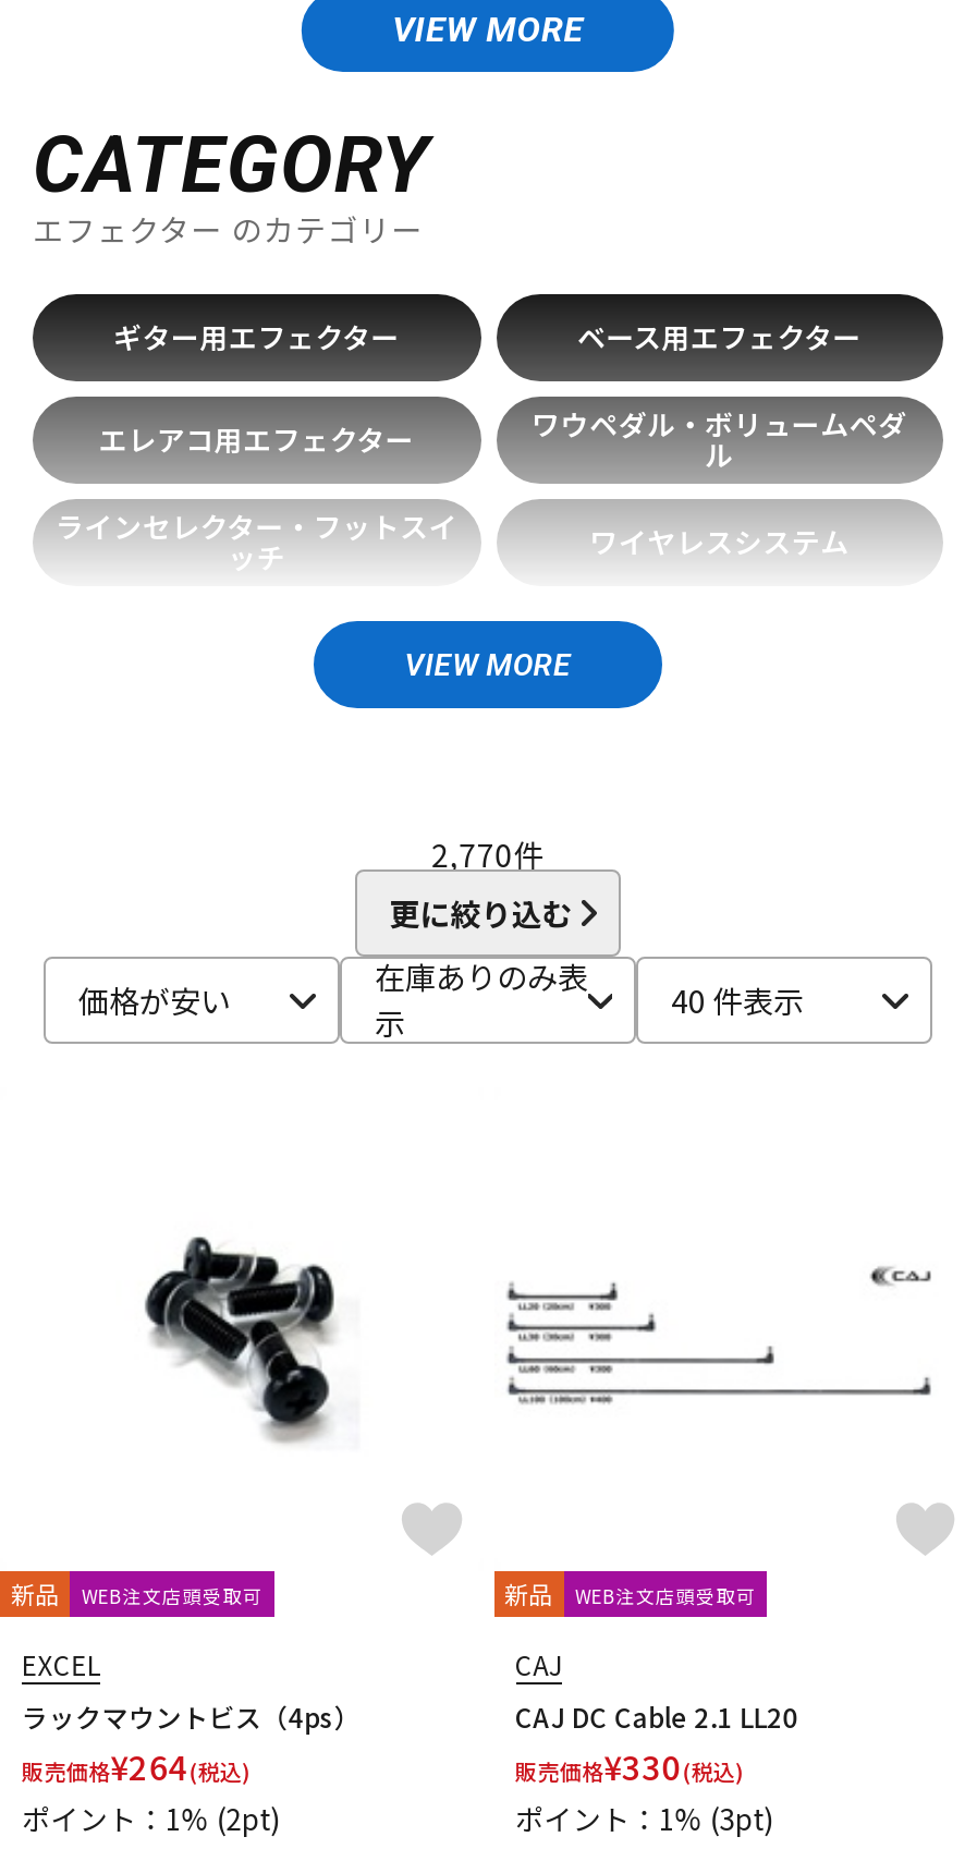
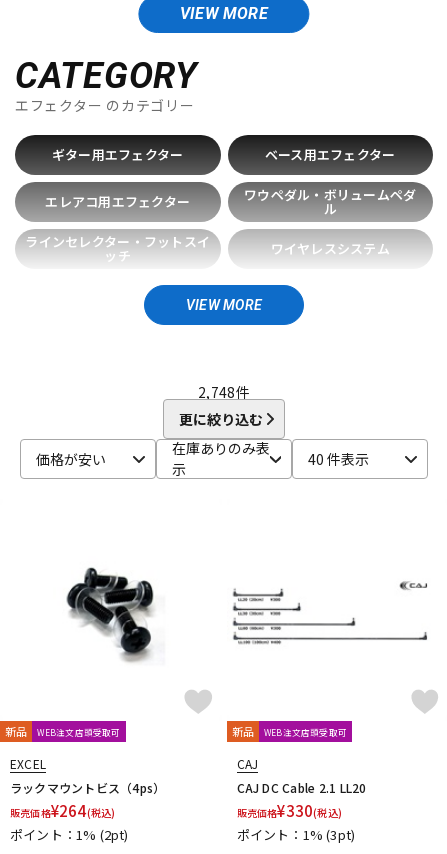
[432,834,544,877] 2,770件 -> [198,382,250,402] 2,748件

